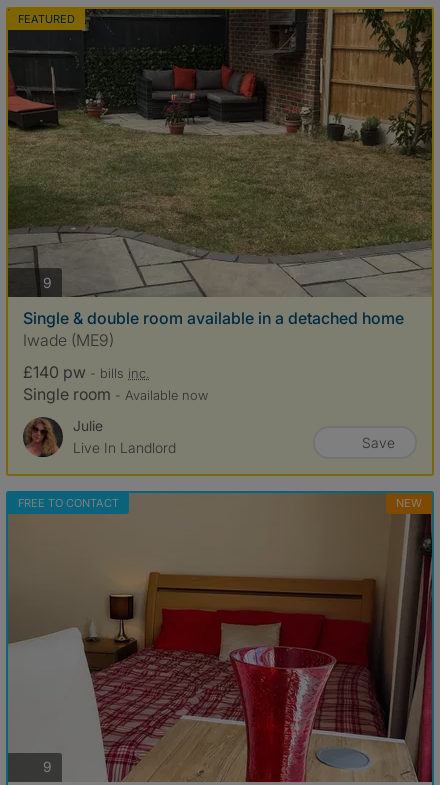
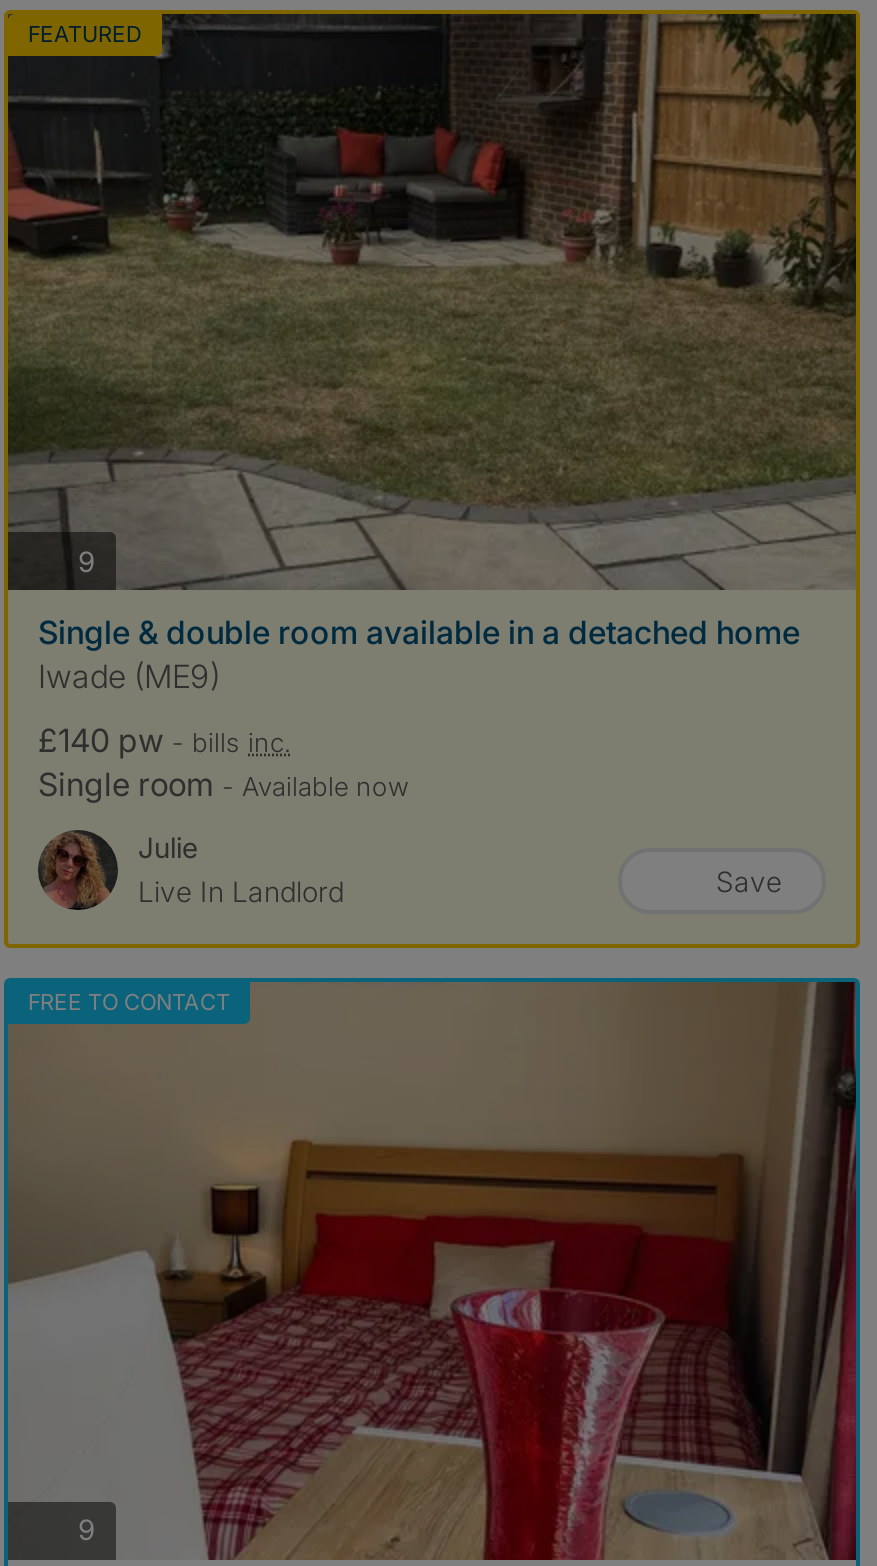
[396,496,422,510] NEW -> none

